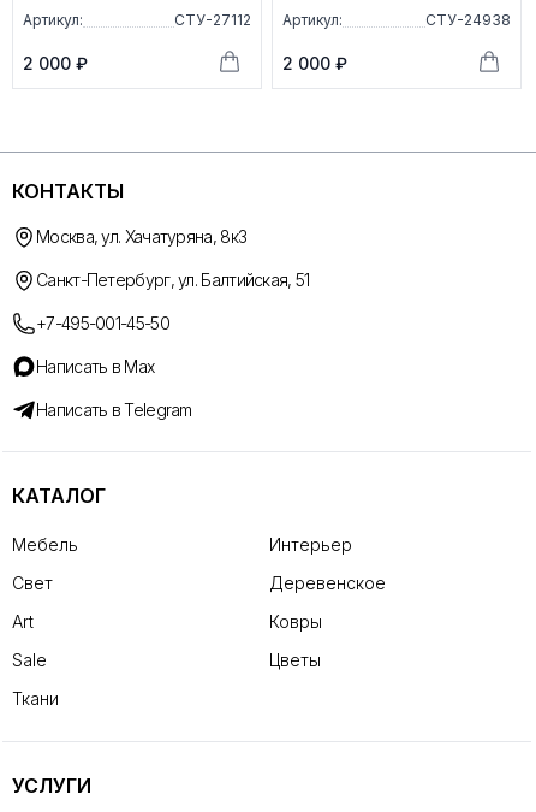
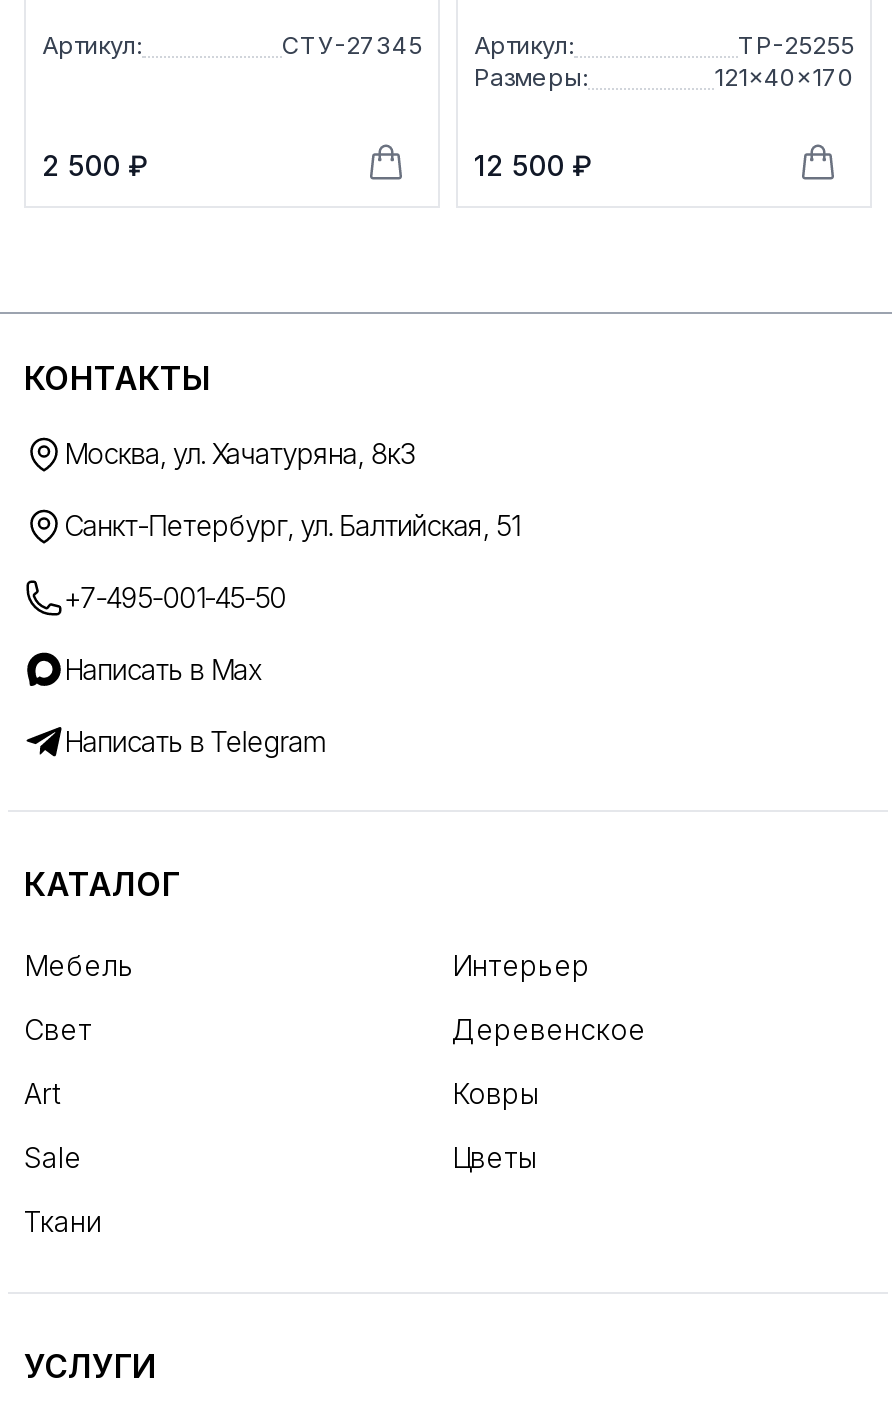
[174,11,343,29] СТУ-27112 Артикул: -> [282,30,574,60] СТУ-27345 Артикул:
[425,11,511,29] СТУ-24938 -> [474,30,854,92] ТР-25255 | Размеры: | 121×40×170
[23,53,88,73] 2 000 ₽ -> [42,148,148,182] 2 500 ₽
[282,53,347,73] 2 000 ₽ -> [474,148,592,182] 12 500 ₽

